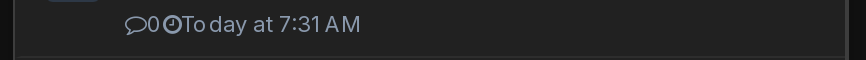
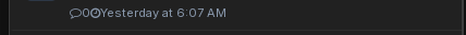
[181,10,361,38] Today at 7:31 AM -> [100,5,226,20] Yesterday at 6:07 AM

